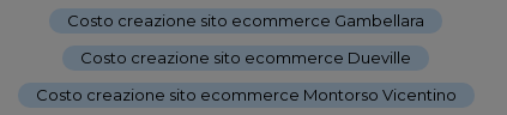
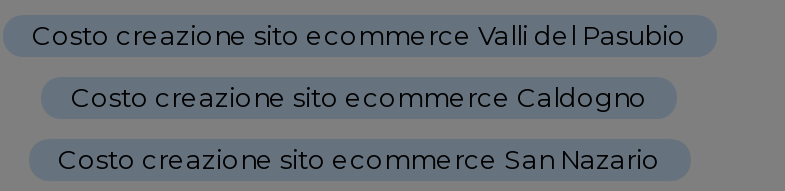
[67,10,424,29] Costo creazione sito ecommerce Gambellara -> [32,18,686,50] Costo creazione sito ecommerce Valli del Pasubio
[80,47,411,67] Costo creazione sito ecommerce Dueville -> [71,80,647,112] Costo creazione sito ecommerce Caldogno
[35,85,456,104] Costo creazione sito ecommerce Montorso Vicentino -> [58,142,660,174] Costo creazione sito ecommerce San Nazario

